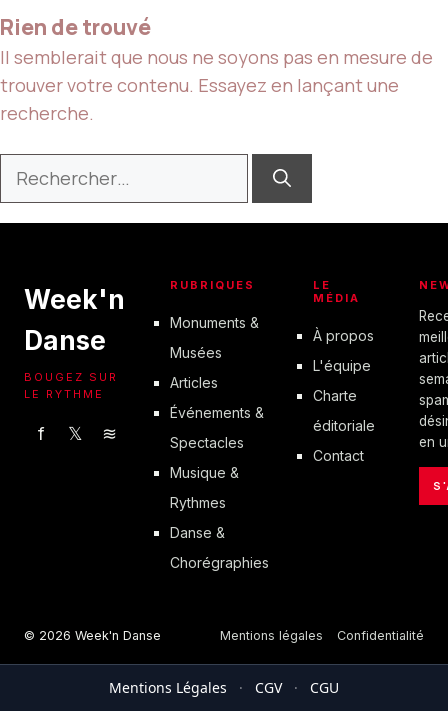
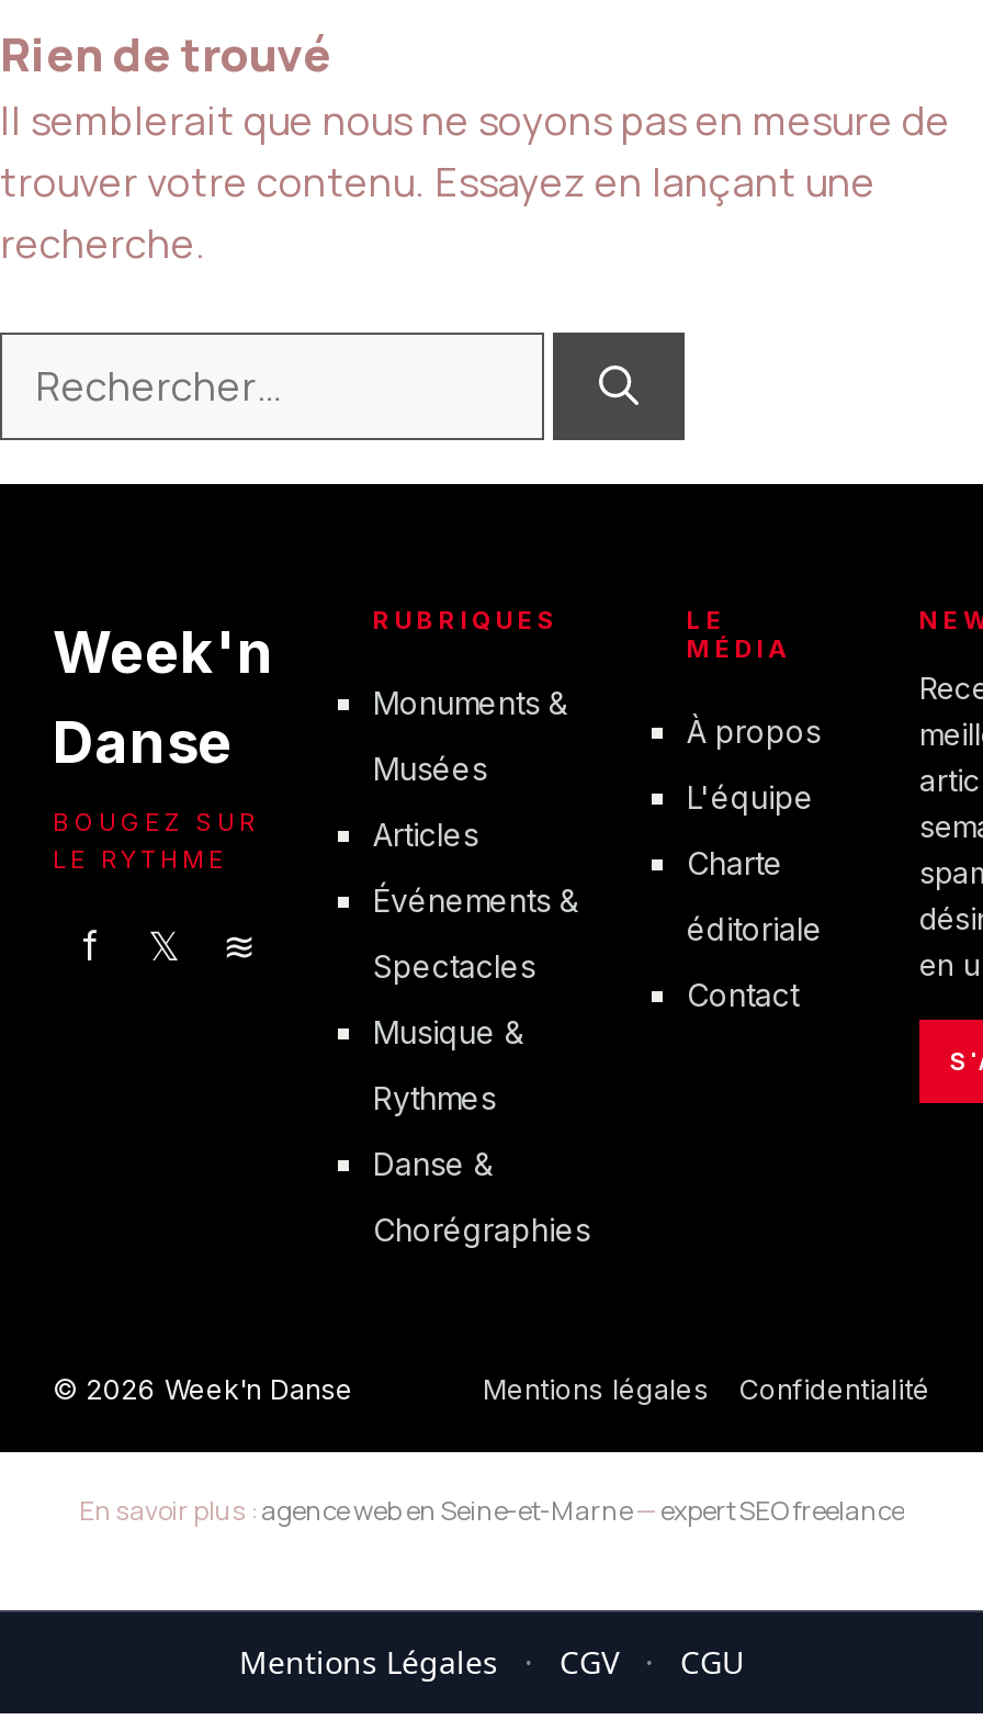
none -> [79,1491,904,1528] En savoir plus : agence web en Seine-et-Marne— expert SEO freelance

